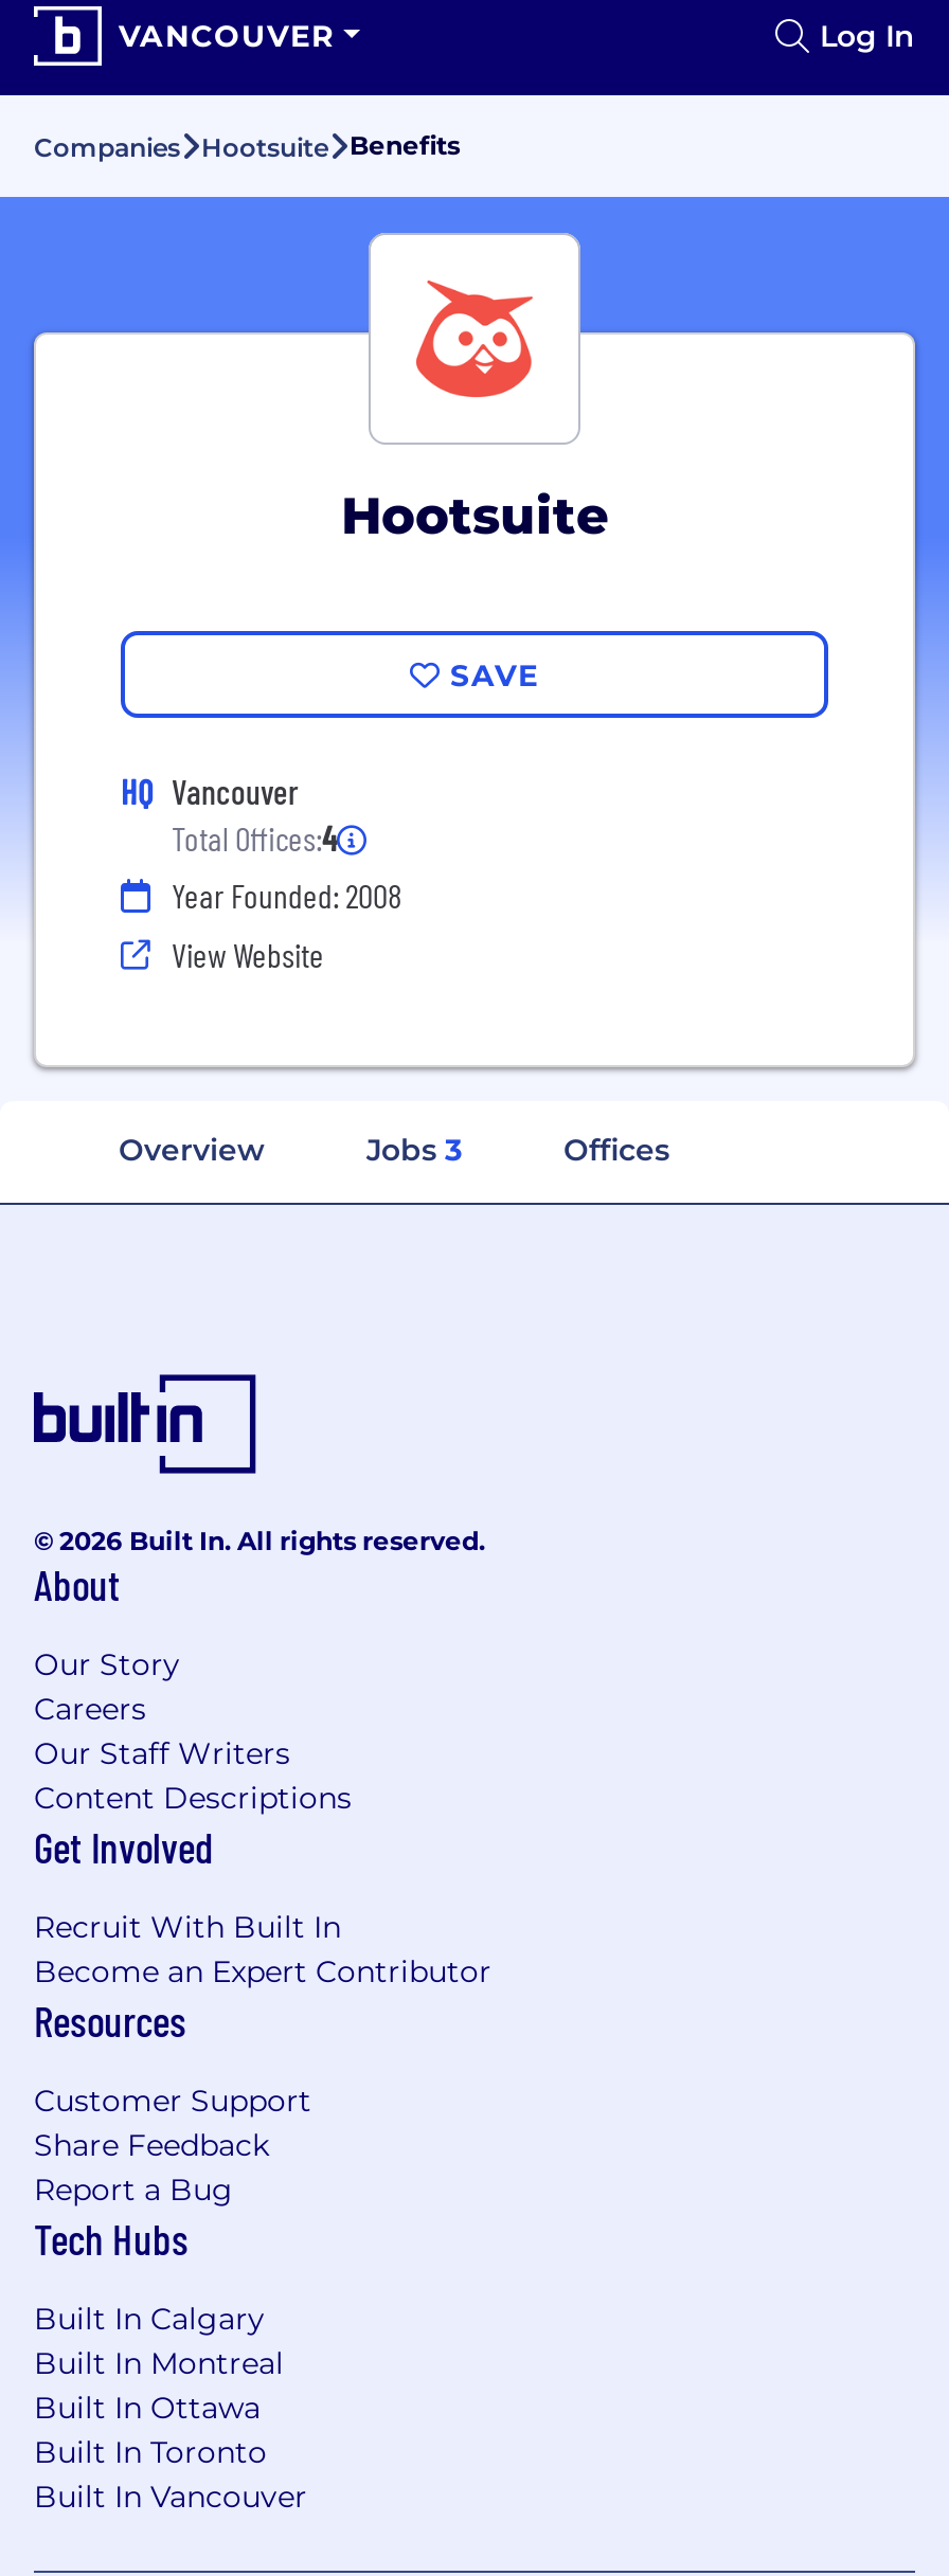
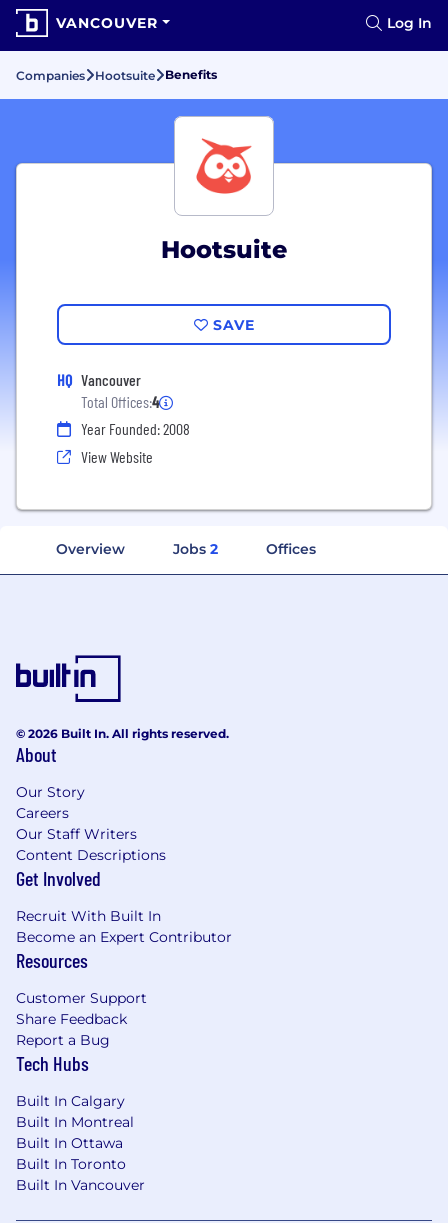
[366,1131,462,1169] Jobs 3 -> [173,540,218,558] Jobs 2

